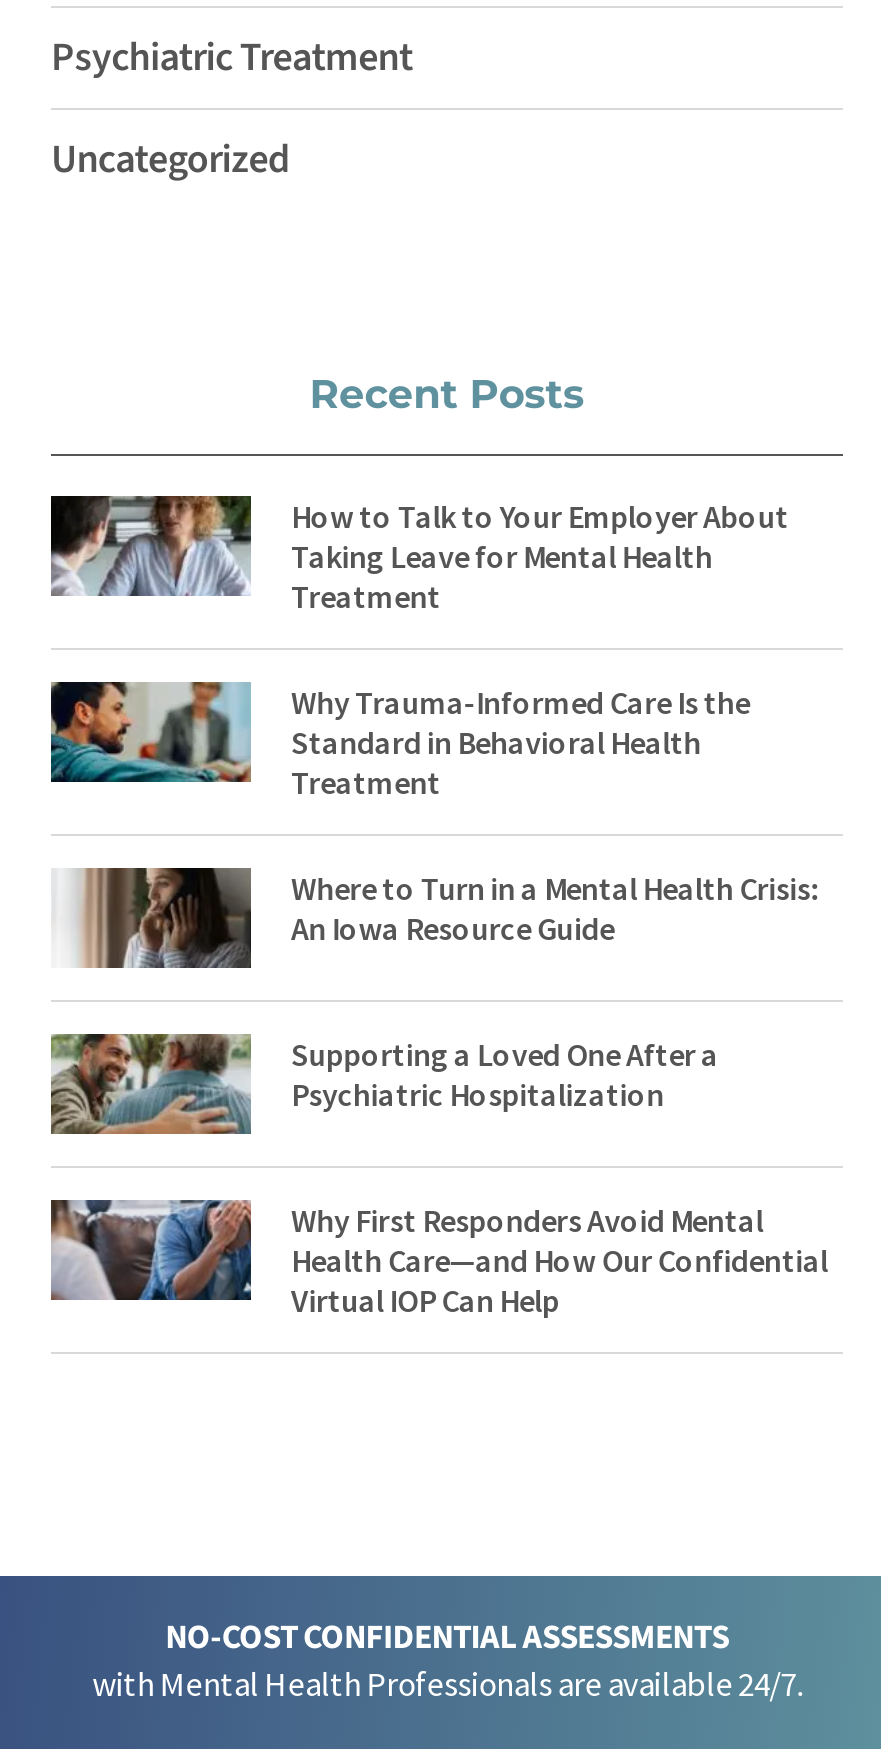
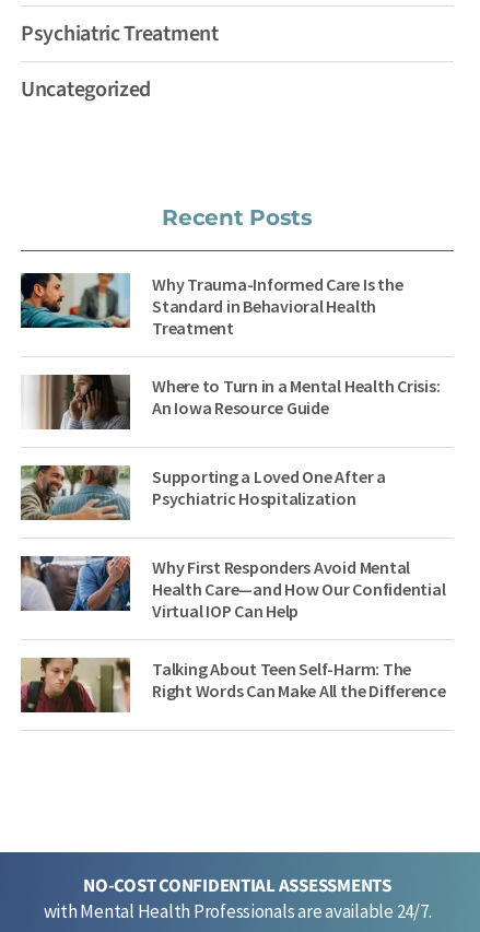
[49,494,789,617] [image] | How to Talk to Your Employer About | Taking Leave for Mental Health | Treatment -> none
moved [47,678,828,1321] -> [19,271,445,622]: [image] | Why Trauma-Informed Care Is the | Standard in Behavioral Health | ... | Health Care—and How Our Confidential | Virtual IOP Can Help
none -> [20,657,446,713] [image] | Talking About Teen Self-Harm: The | Right Words Can Make All the Difference

